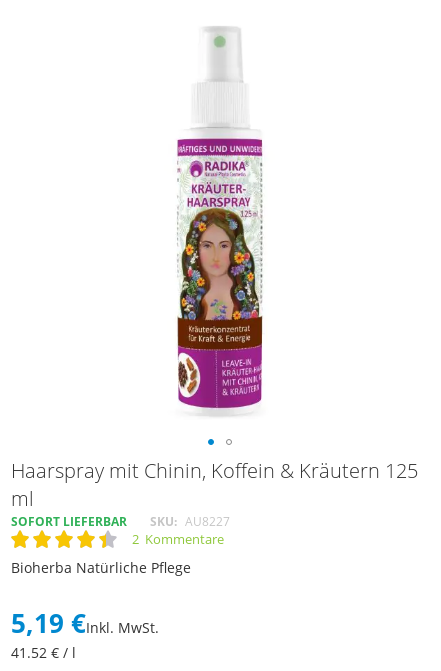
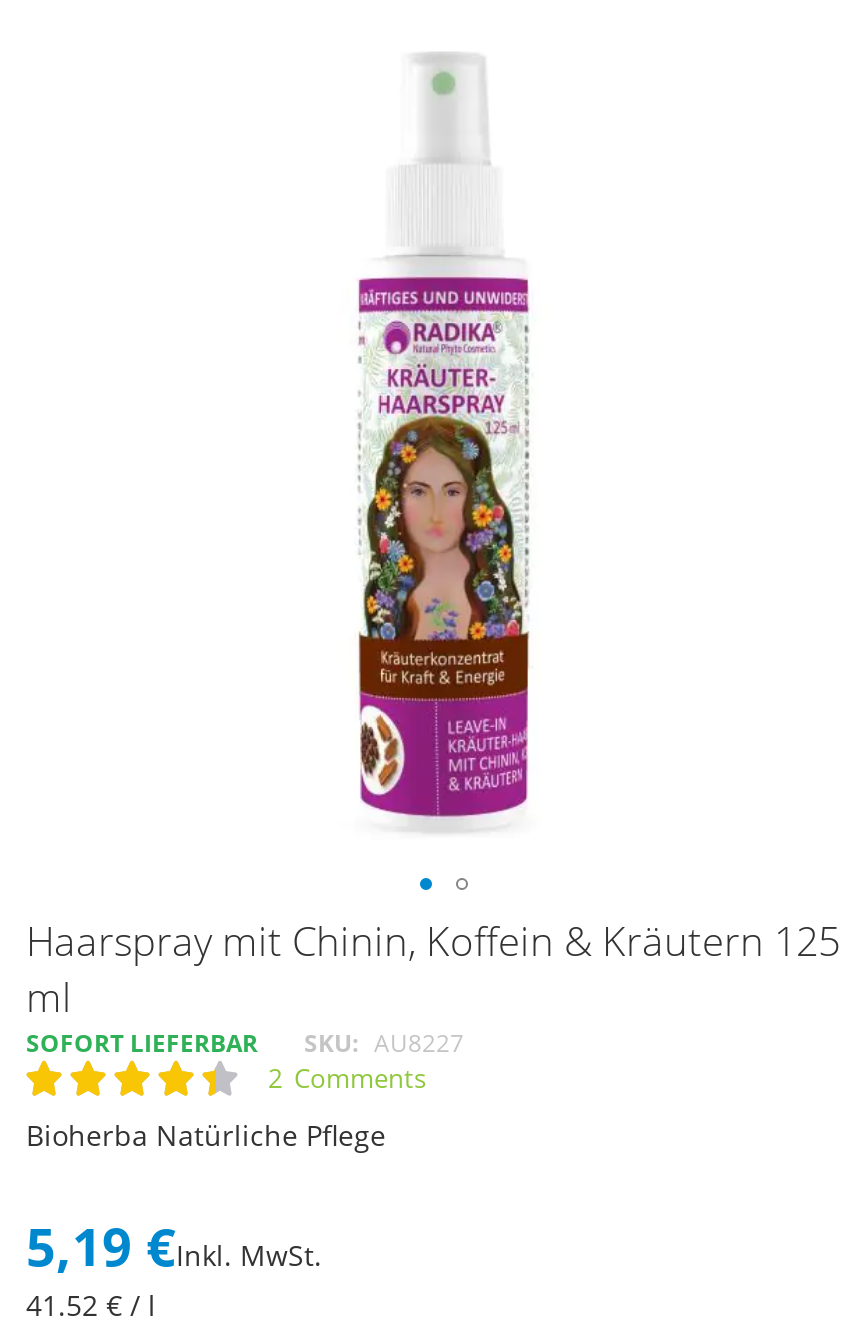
[132,530,224,548] 2 Kommentare -> [268,1061,426,1097] 2 Comments

